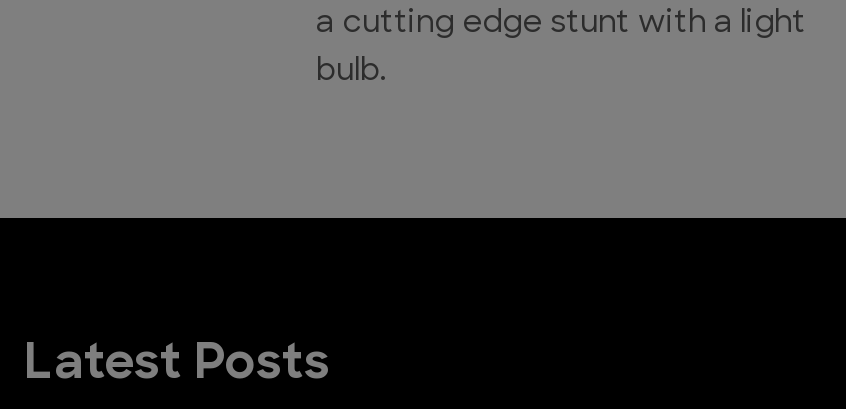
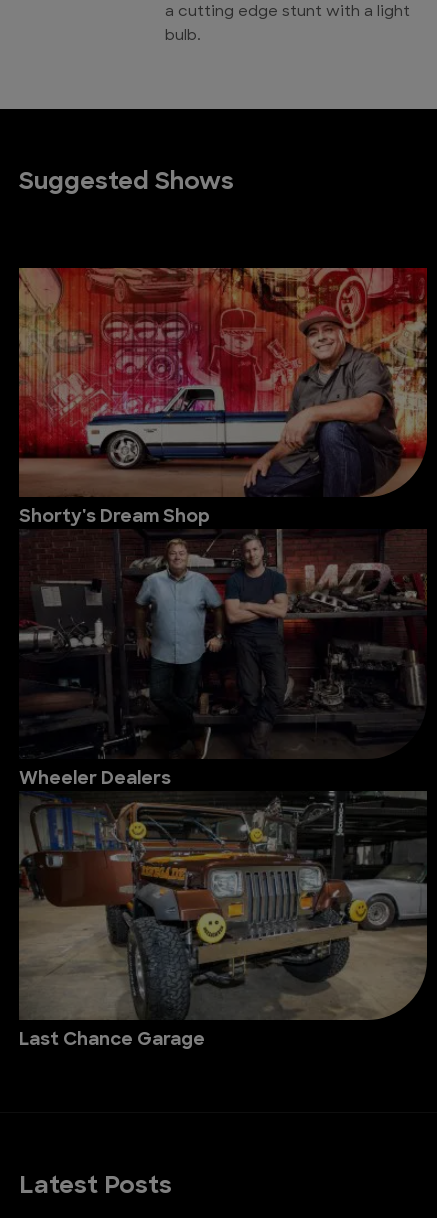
none -> [18,267,428,527] [image] | Shorty's Dream Shop
none -> [18,528,428,788] [image] | Wheeler Dealers
none -> [18,790,428,1050] [image] | Last Chance Garage
none -> [19,171,234,195] Suggested Shows

